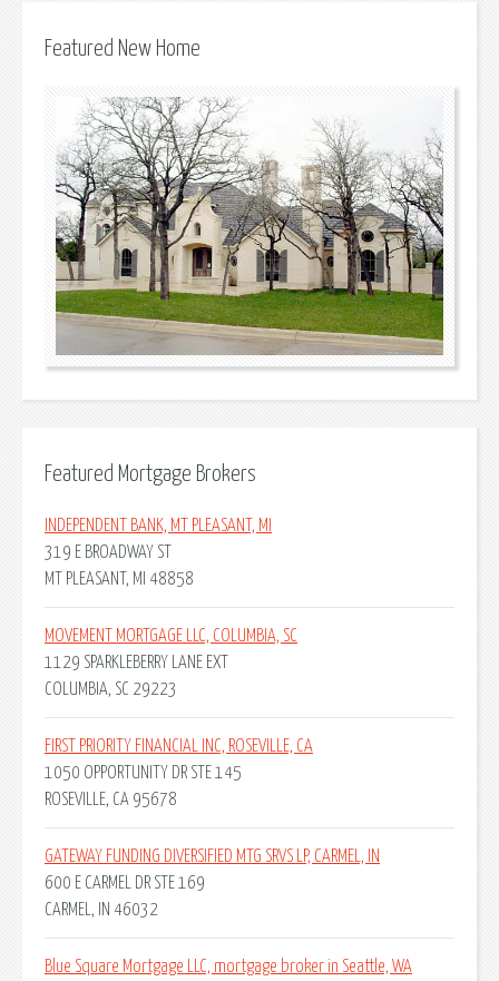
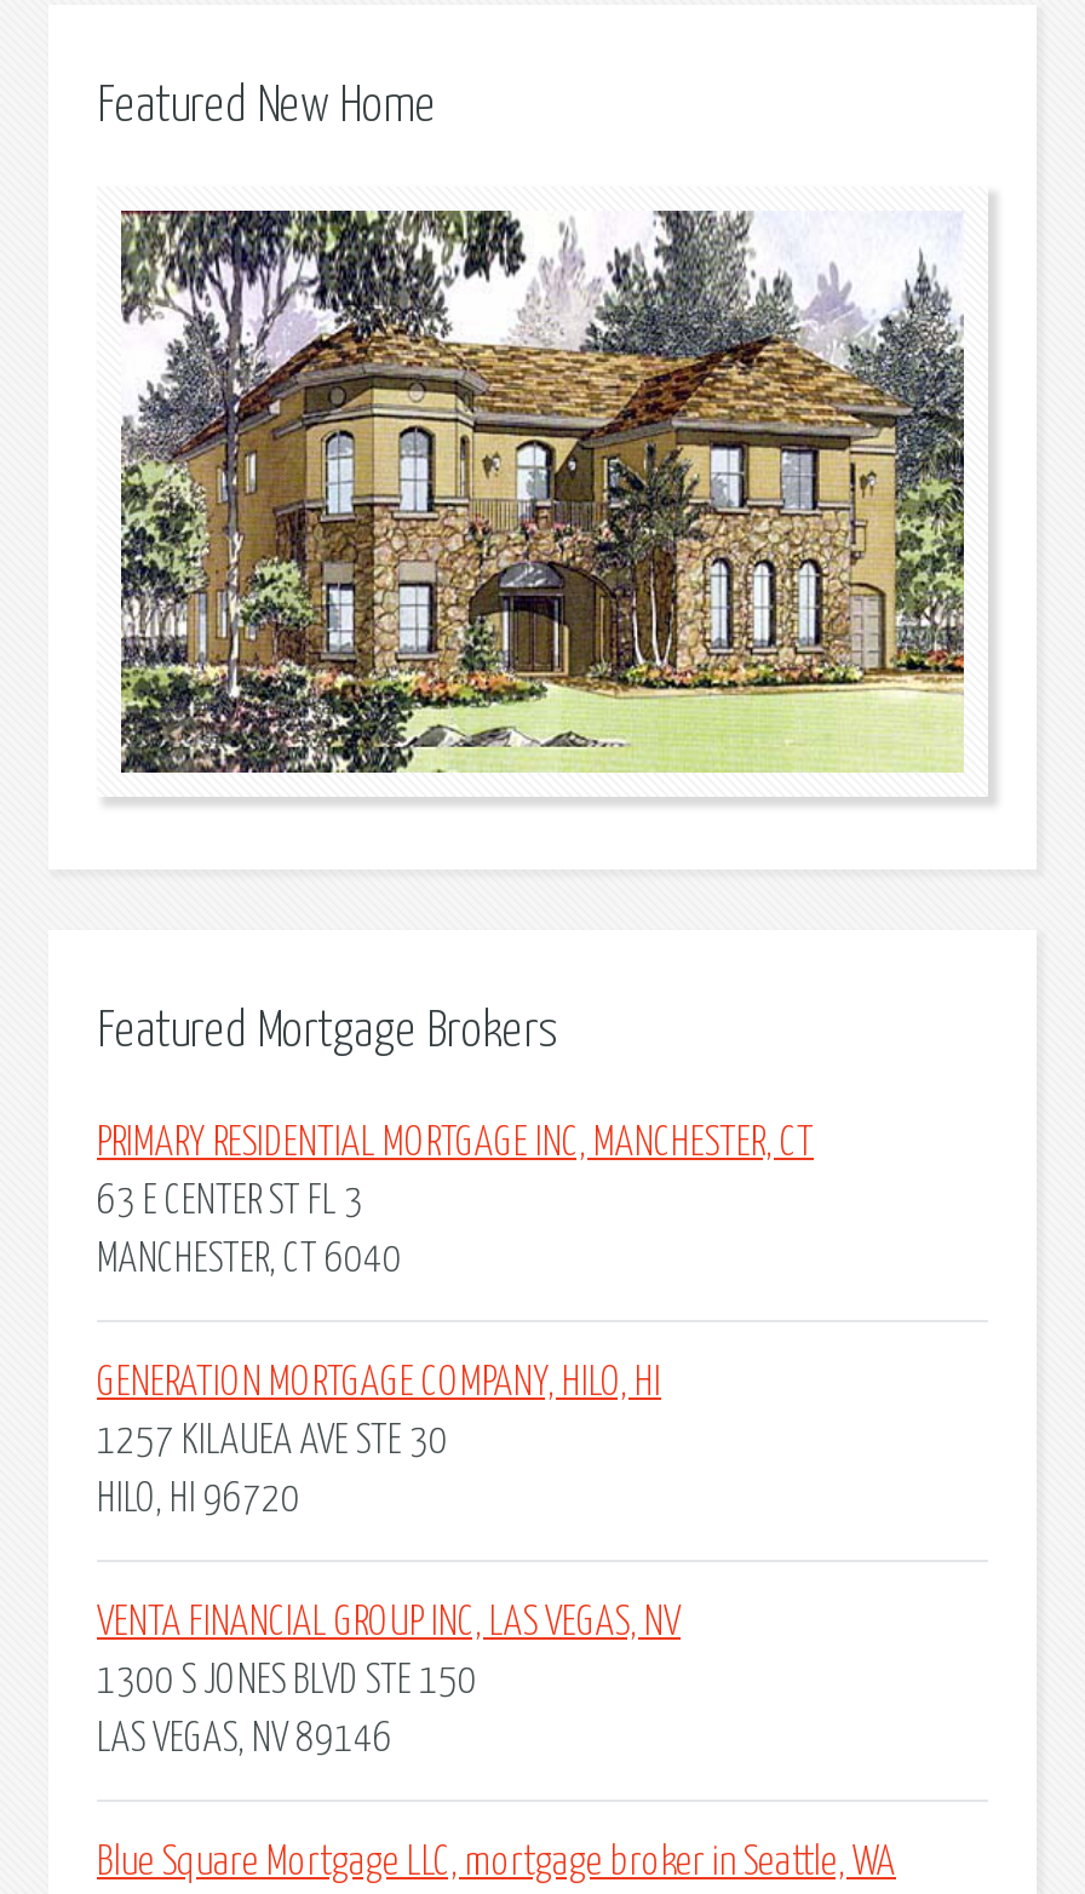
[55,97,444,355] [image] -> [119,208,966,773] [image]
[45,517,380,919] INDEPENDENT BANK, MT PLEASANT, MI | 319 E BROADWAY ST | MT PLEASANT, MI 48858 | MOVEMENT MORTGAGE LLC, COLUMBIA, SC | 1129 SPARKLEBERRY LANE EXT | COLUMBIA, SC 29223 | FIRST PRIORITY FINANCIAL INC, ROSEVILLE, CA | 1050 OPPORTUNITY DR STE 145 | ROSEVILLE, CA 95678 | GATEWAY FUNDING DIVERSIFIED MTG SRVS LP, CARMEL, IN | 600 E CARMEL DR STE 169 | CARMEL, IN 46032 -> [97,1124,814,1759] PRIMARY RESIDENTIAL MORTGAGE INC, MANCHESTER, CT | 63 E CENTER ST FL 3 | MANCHESTER, CT 6040 | GENERATION MORTGAGE COMPANY, HILO, HI | 1257 KILAUEA AVE STE 30 | HILO, HI 96720 | VENTA FINANCIAL GROUP INC, LAS VEGAS, NV | 1300 S JONES BLVD STE 150 | LAS VEGAS, NV 89146

